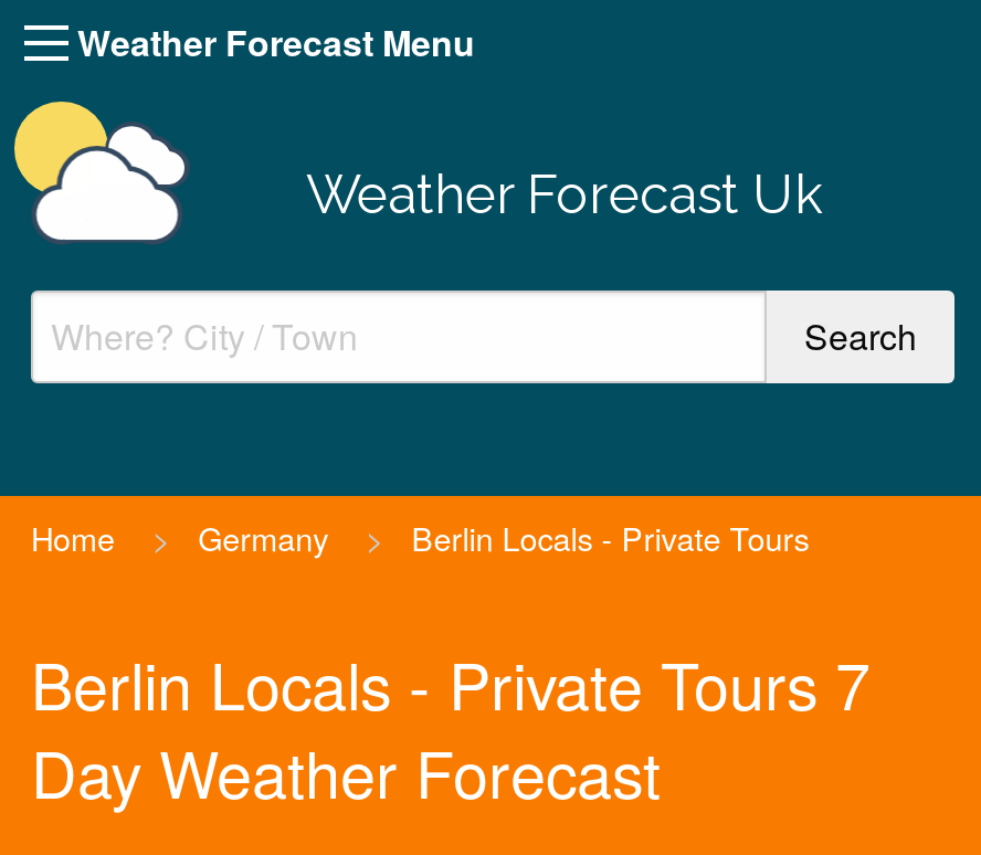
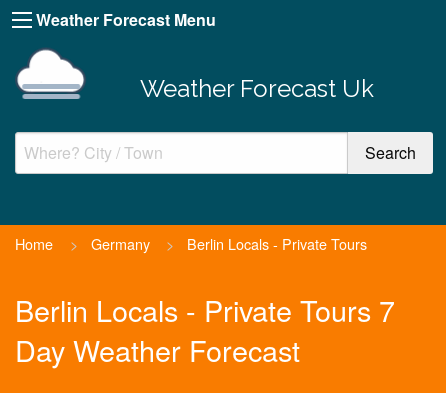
[11,98,181,244] [image] -> [7,46,84,110] [image]

